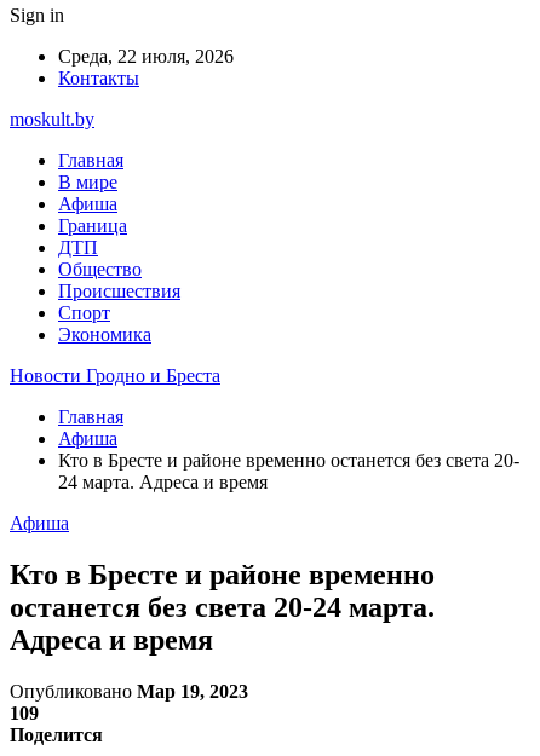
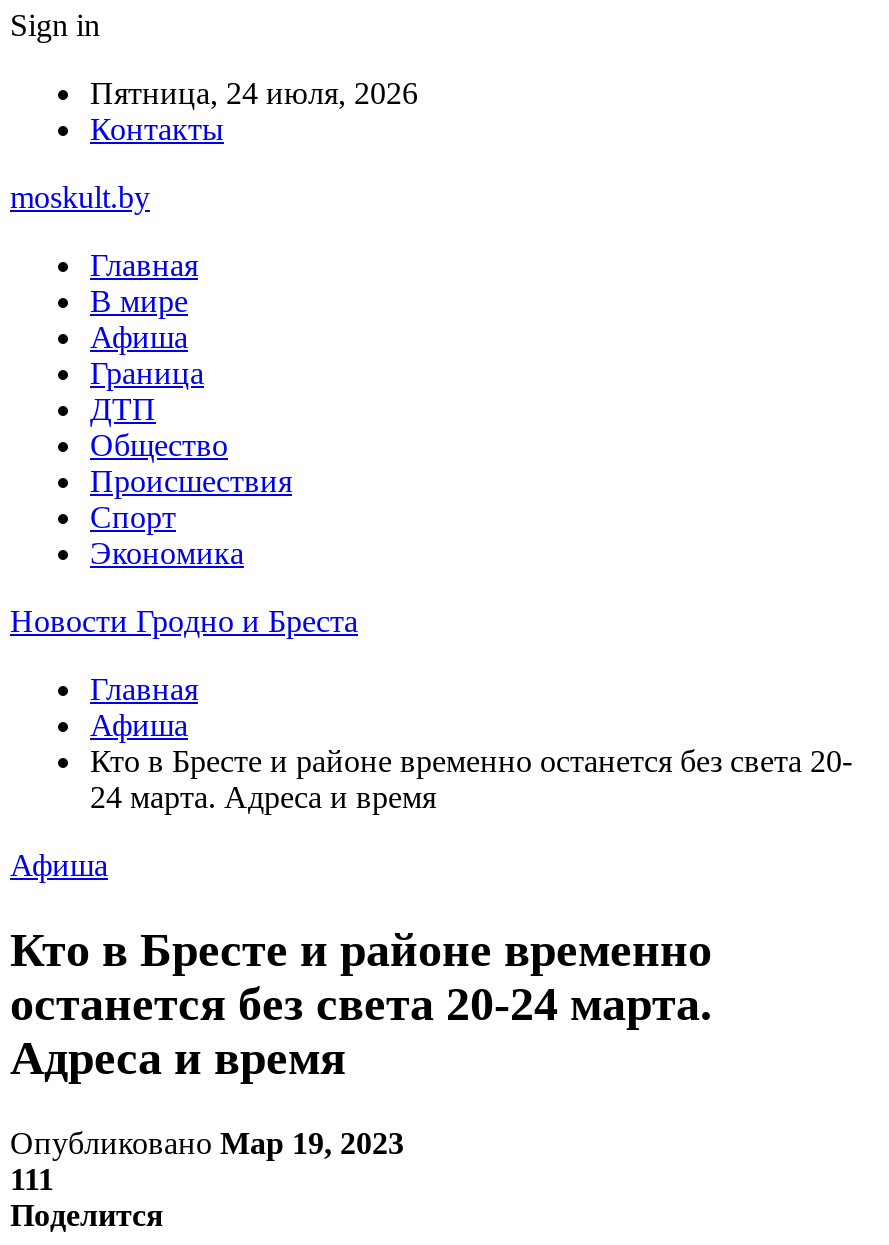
[58,46,234,67] Среда, 22 июля, 2026 -> [90,76,418,110] Пятница, 24 июля, 2026
[10,703,39,723] 109 -> [10,1162,54,1196] 111

